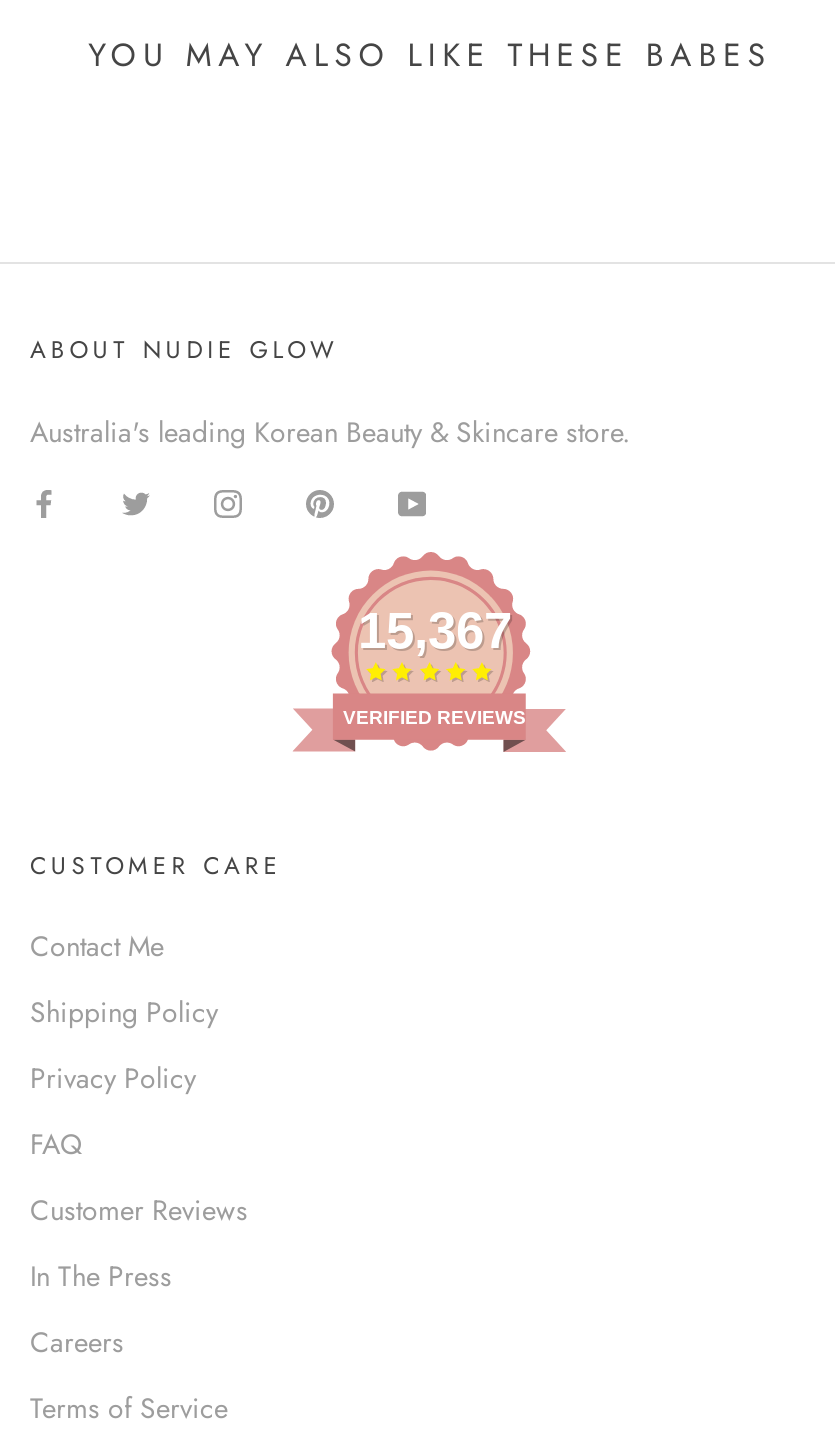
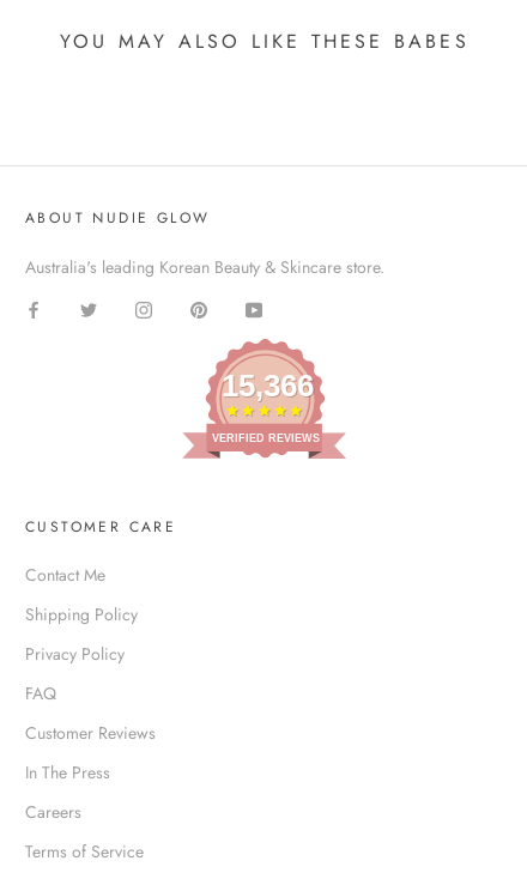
[358,603,512,660] 15,367 -> [222,369,314,403] 15,366

